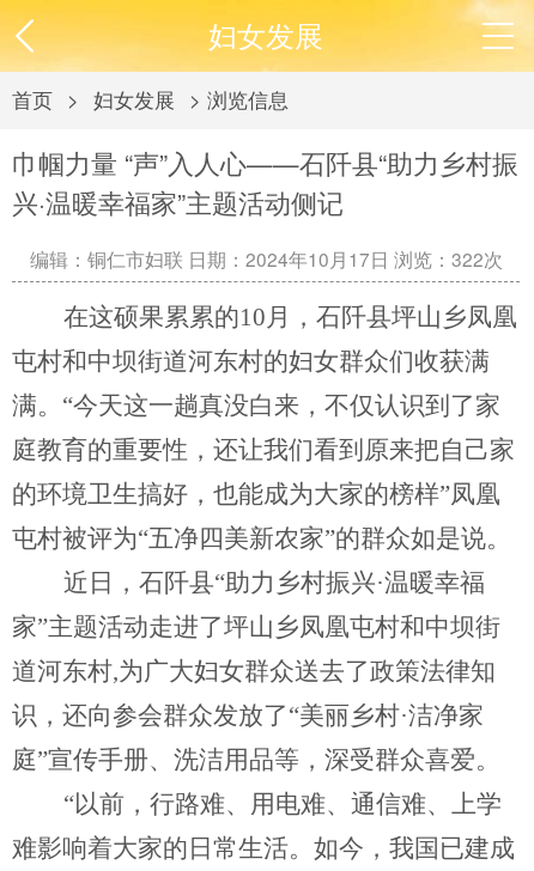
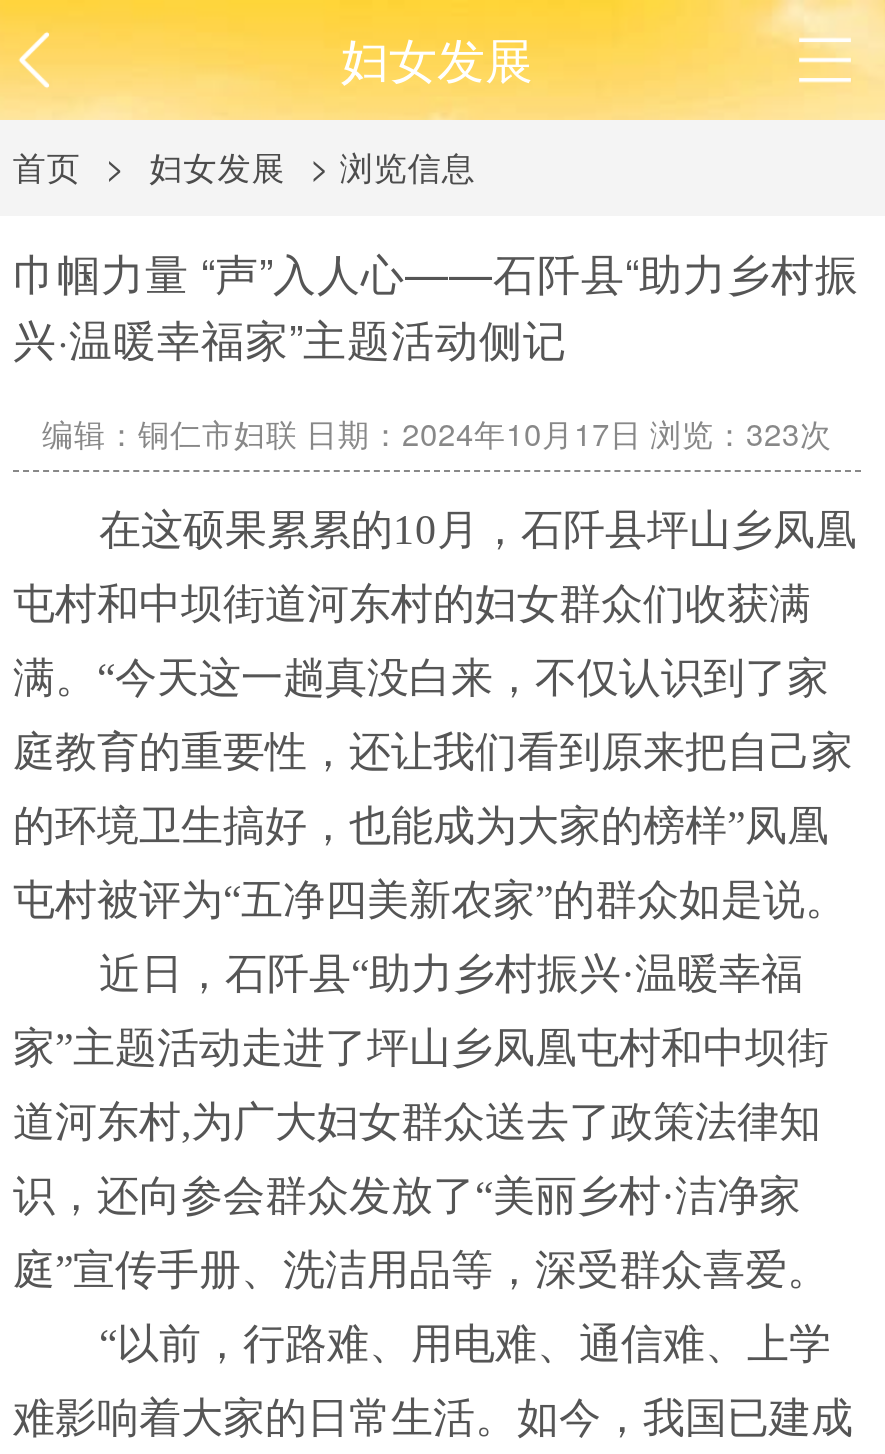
[29,245,502,271] 编辑：铜仁市妇联 日期：2024年10月17日 浏览：322次 -> [42,409,832,453] 编辑：铜仁市妇联 日期：2024年10月17日 浏览：323次

